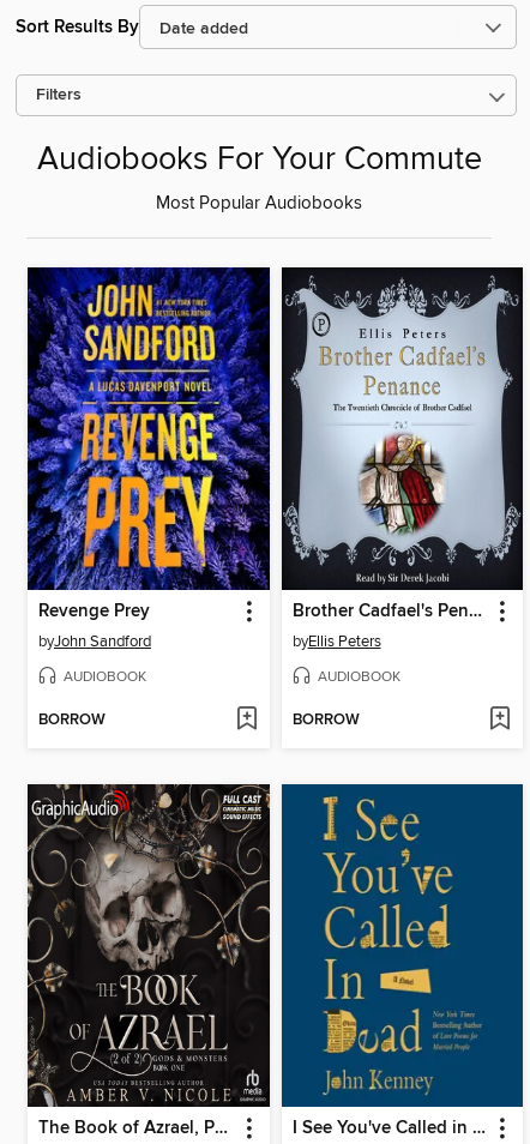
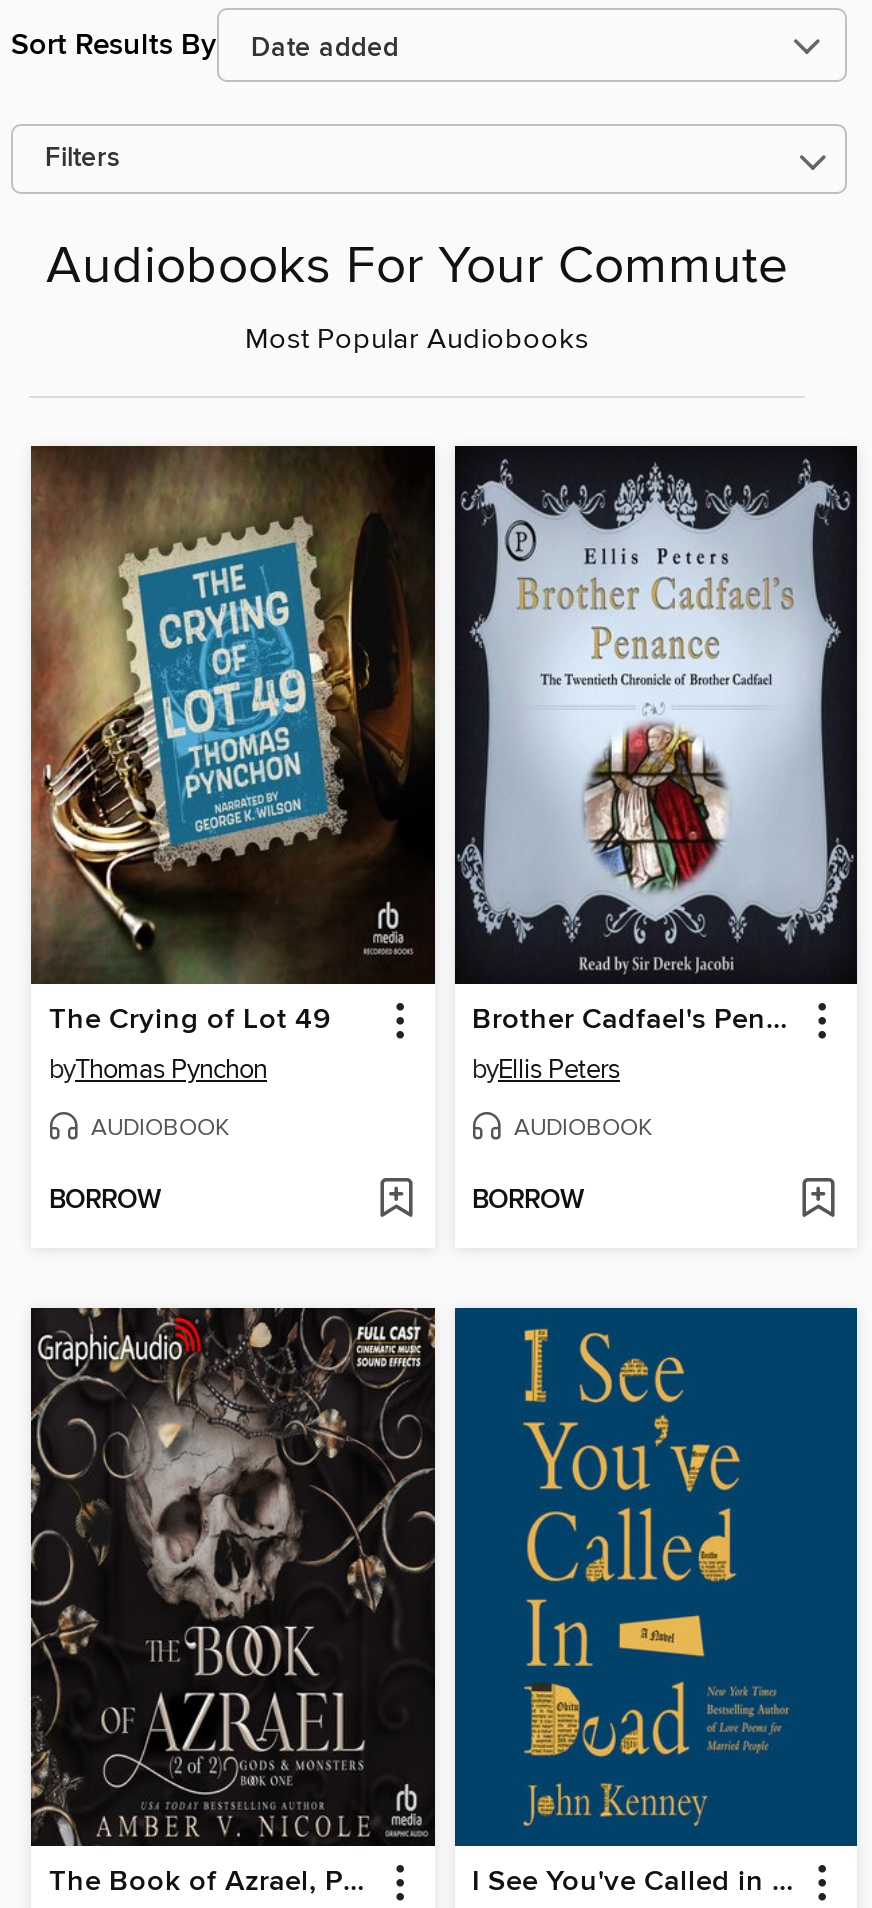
[26,266,271,651] [image] | Revenge Prey | byJohn Sandford -> [29,444,437,1086] [image] | The Crying of Lot 49 | byThomas Pynchon

